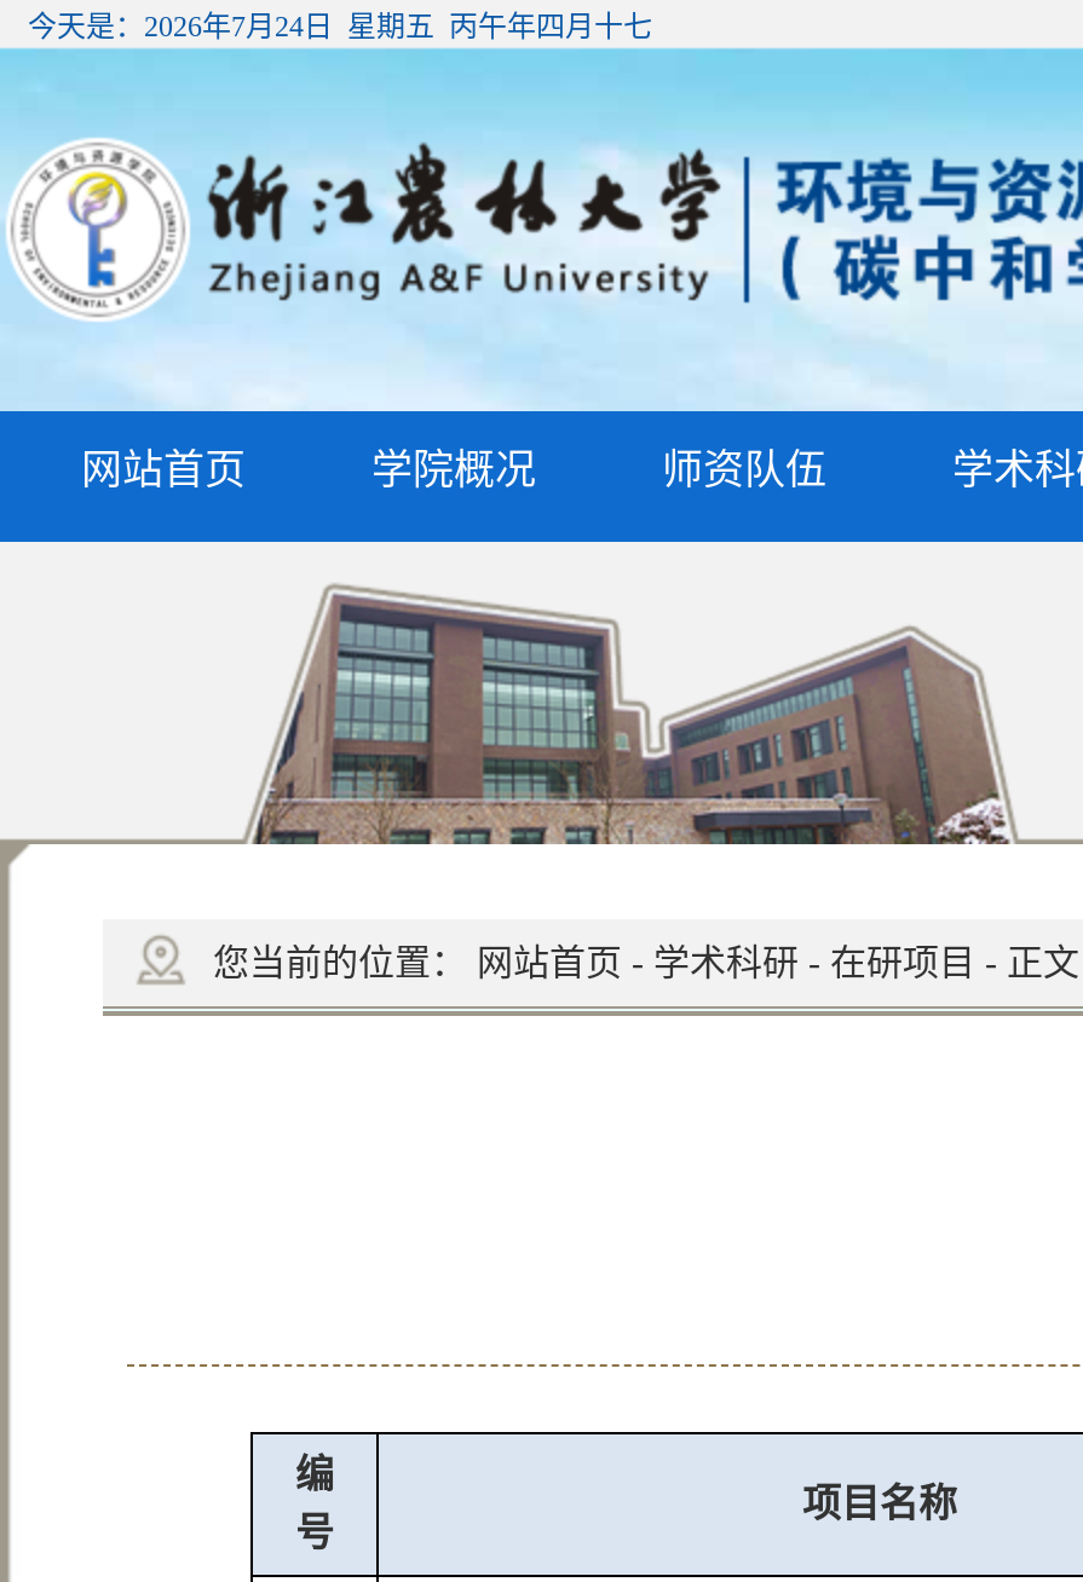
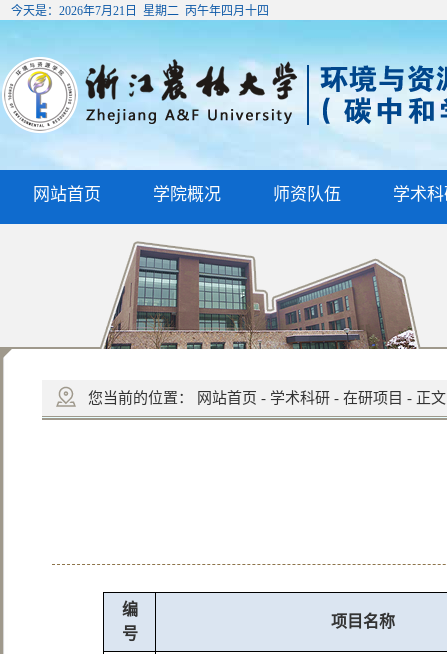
[28,10,652,44] 今天是：2026年7月24日 星期五 丙午年四月十七 -> [11,4,269,18] 今天是：2026年7月21日 星期二 丙午年四月十四

